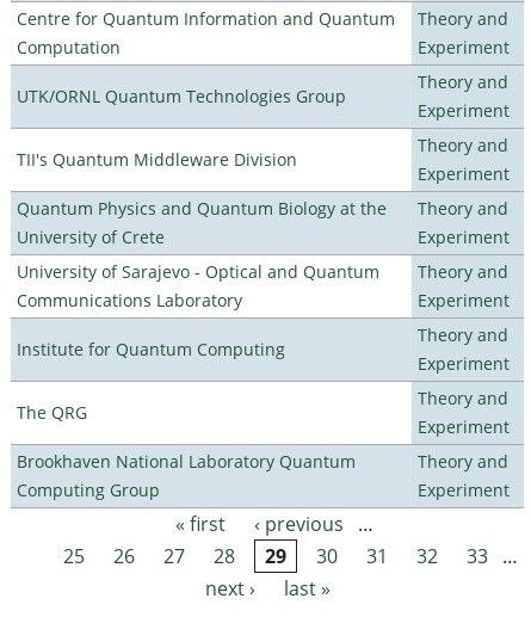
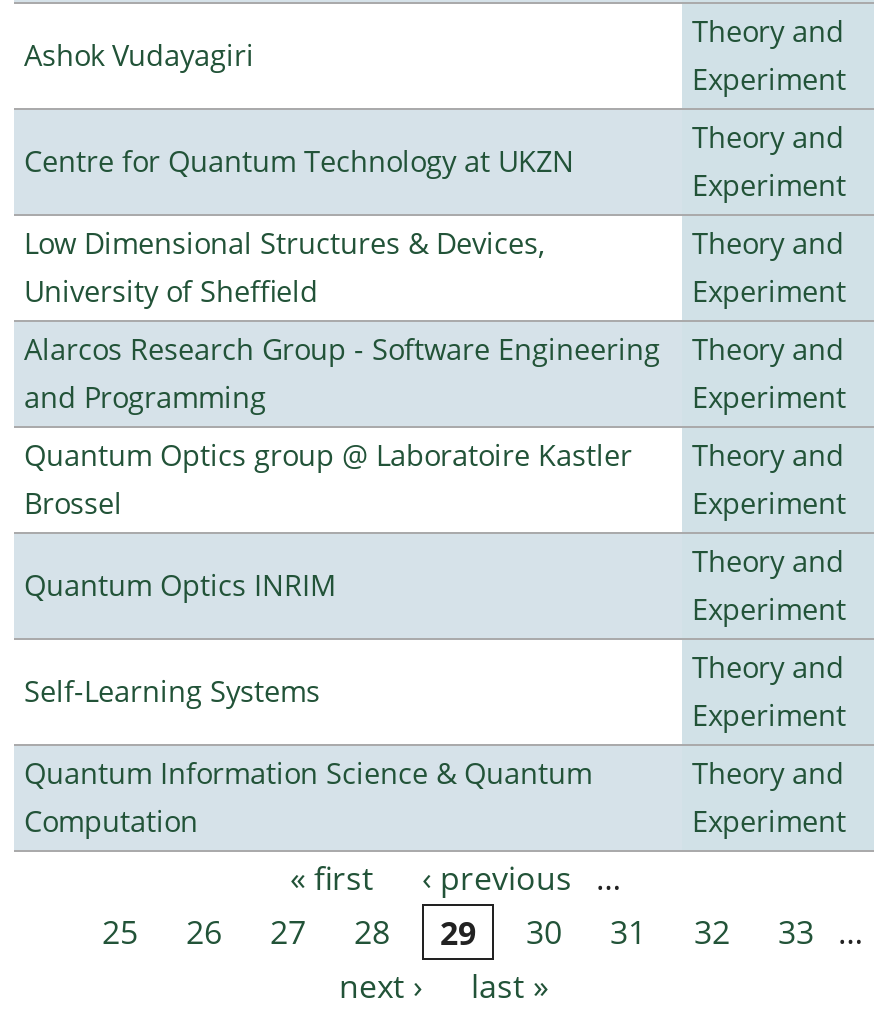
[17,7,395,58] Centre for Quantum Information and Quantum | Computation -> [24,36,254,74] Ashok Vudayagiri
[17,85,346,107] UTK/ORNL Quantum Technologies Group -> [24,142,574,180] Centre for Quantum Technology at UKZN
[17,148,297,171] TII's Quantum Middleware Division -> [24,224,544,310] Low Dimensional Structures & Devices, | University of Sheffield
[17,197,387,248] Quantum Physics and Quantum Biology at the | University of Crete -> [24,330,660,416] Alarcos Research Group - Software Engineering | and Programming
[17,260,379,311] University of Sarajevo - Optical and Quantum | Communications Laboratory -> [24,436,632,522] Quantum Optics group @ Laboratoire Kastler | Brossel
[17,338,285,360] Institute for Quantum Computing -> [24,566,336,604] Quantum Optics INRIM
[17,401,87,424] The QRG -> [24,672,320,710] Self-Learning Systems
[17,450,356,501] Brookhaven National Laboratory Quantum | Computing Group -> [24,754,592,840] Quantum Information Science & Quantum | Computation

